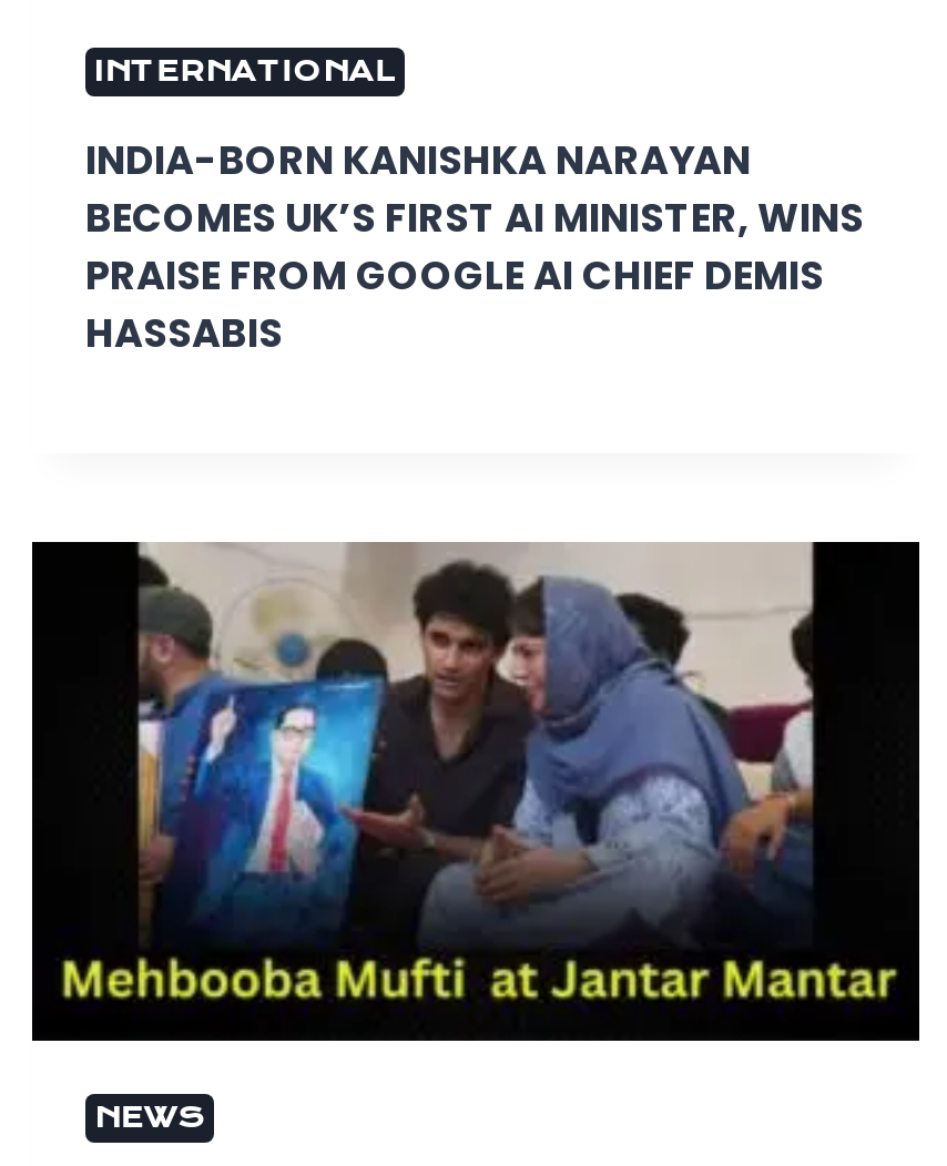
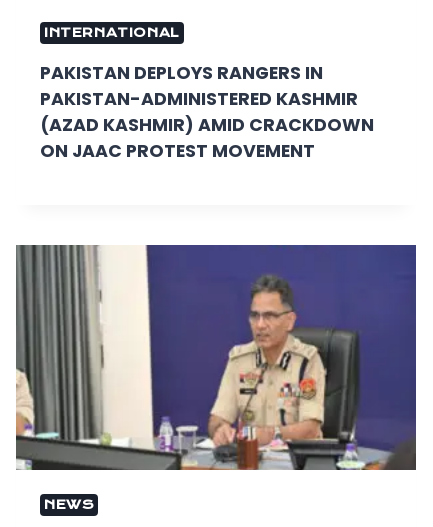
[85,134,864,360] INDIA-BORN KANISHKA NARAYAN | BECOMES UK’S FIRST AI MINISTER, WINS | PRAISE FROM GOOGLE AI CHIEF DEMIS | HASSABIS -> [40,61,374,163] PAKISTAN DEPLOYS RANGERS IN | PAKISTAN-ADMINISTERED KASHMIR | (AZAD KASHMIR) AMID CRACKDOWN | ON JAAC PROTEST MOVEMENT
[30,541,921,1042] [image] -> [15,244,417,471] [image]

